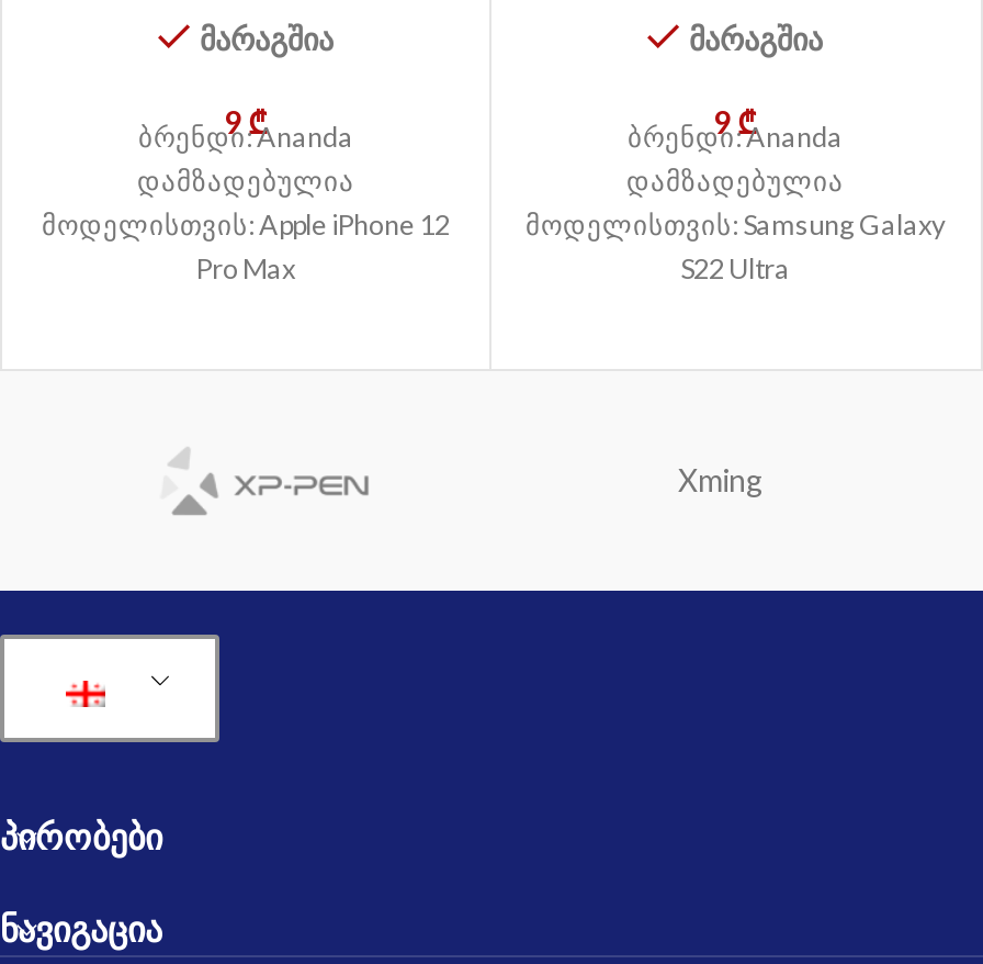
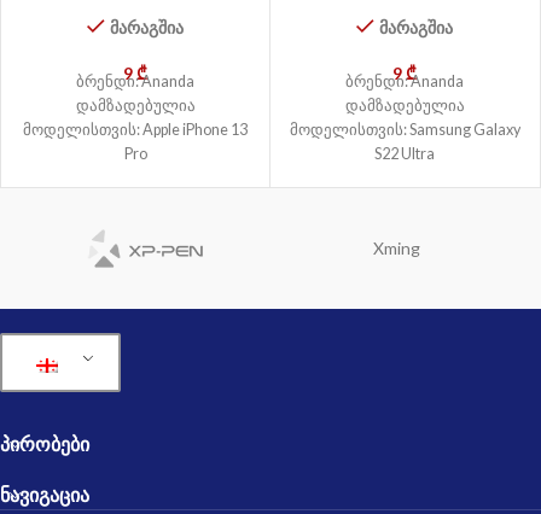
[42,208,450,285] მოდელისთვის: Apple iPhone 12 | Pro Max -> [23,120,248,162] მოდელისთვის: Apple iPhone 13 | Pro

